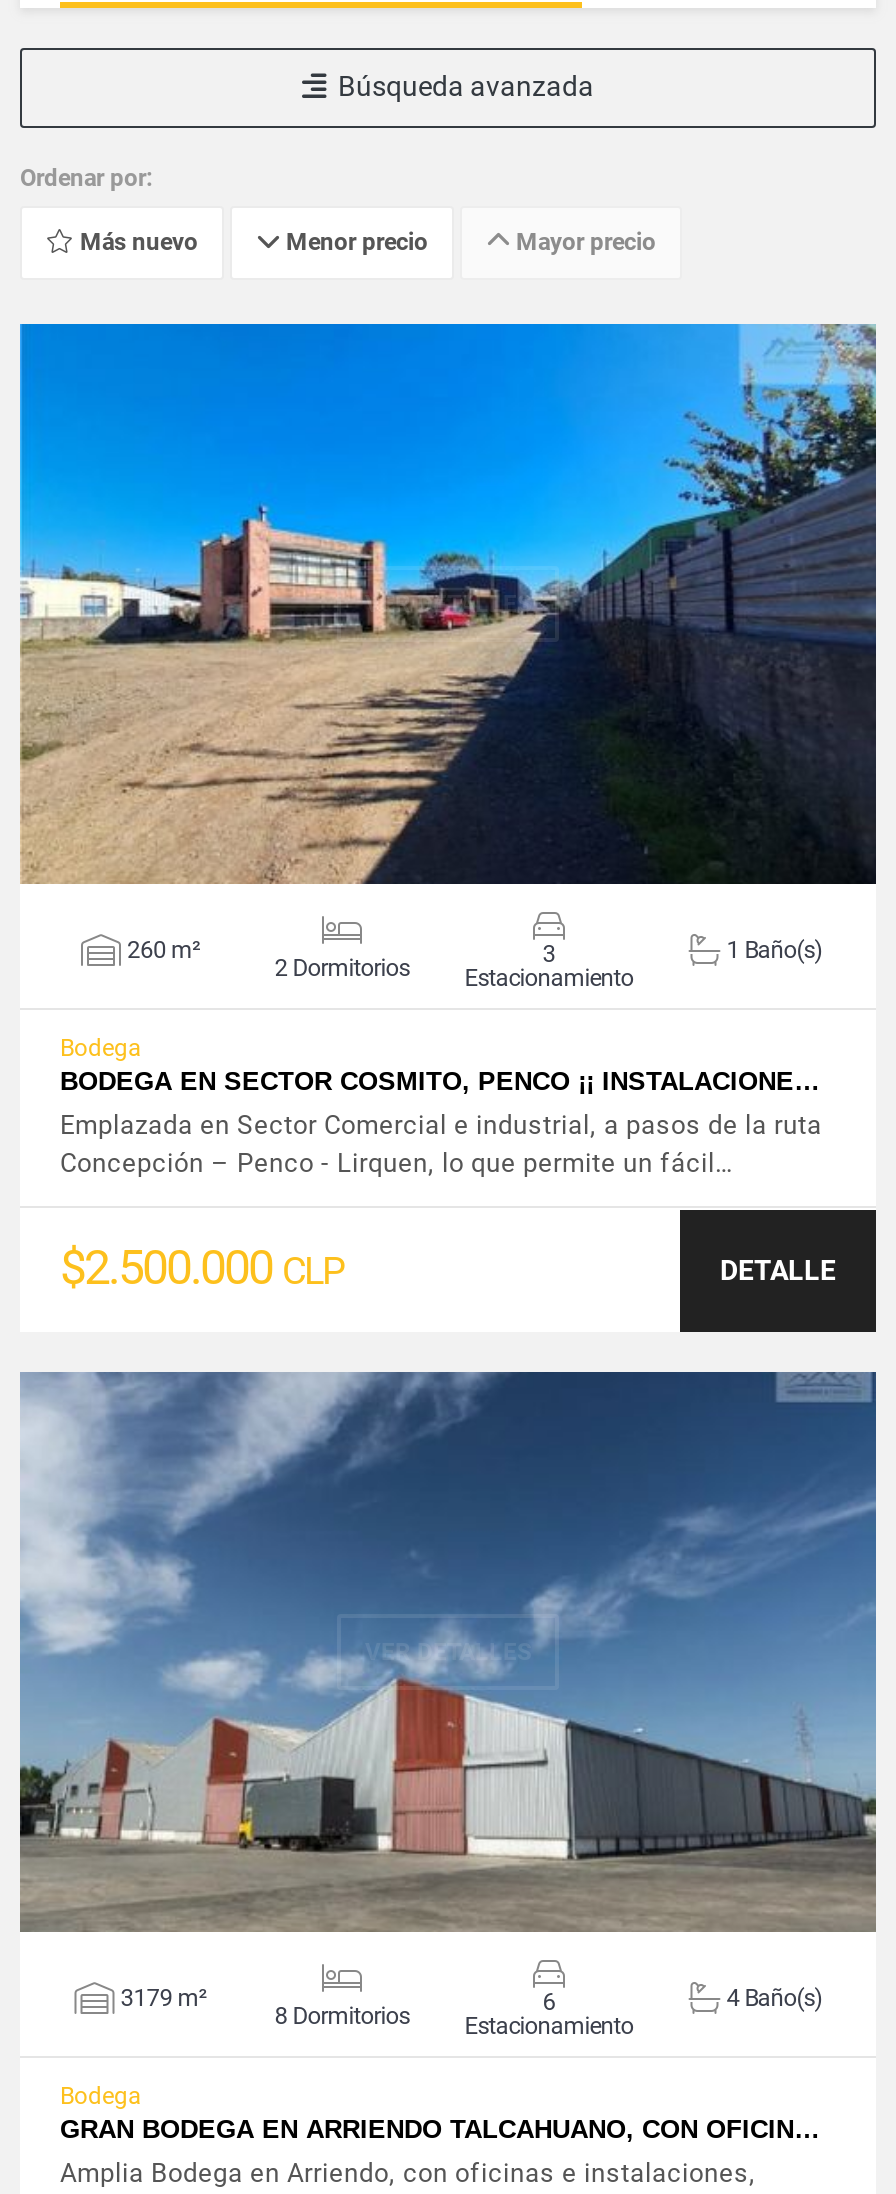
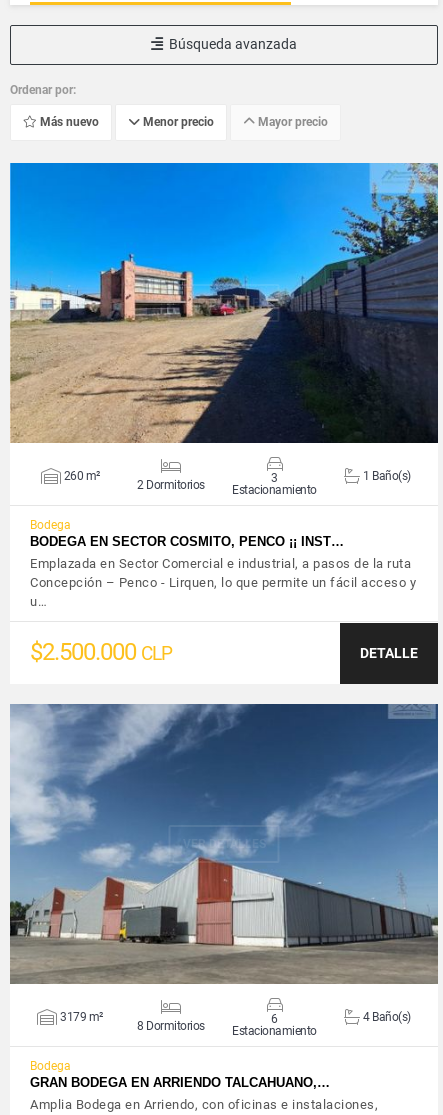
[60,1066,820,1096] BODEGA EN SECTOR COSMITO, PENCO ¡¡ INSTALACIONE… -> [30,534,344,549] BODEGA EN SECTOR COSMITO, PENCO ¡¡ INST…
[60,1148,734,1178] Concepción – Penco - Lirquen, lo que permite un fácil… -> [30,575,416,609] Concepción – Penco - Lirquen, lo que permite un fácil acceso y | u…
[60,2114,820,2144] GRAN BODEGA EN ARRIENDO TALCAHUANO, CON OFICIN… -> [30,1075,330,1090] GRAN BODEGA EN ARRIENDO TALCAHUANO,…

